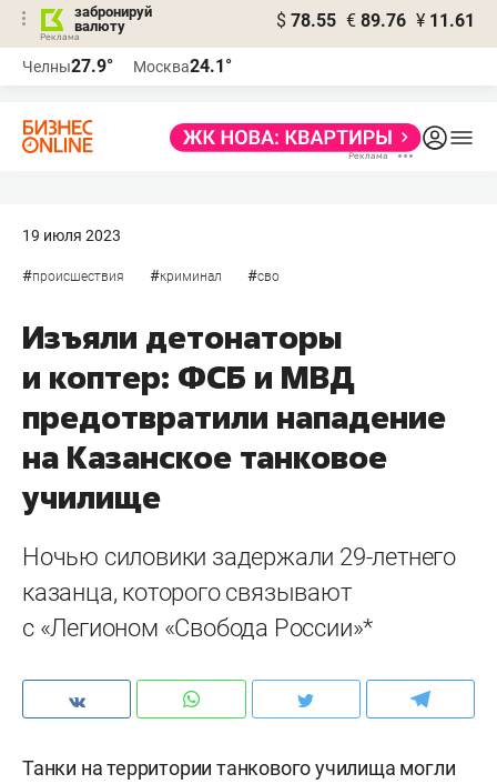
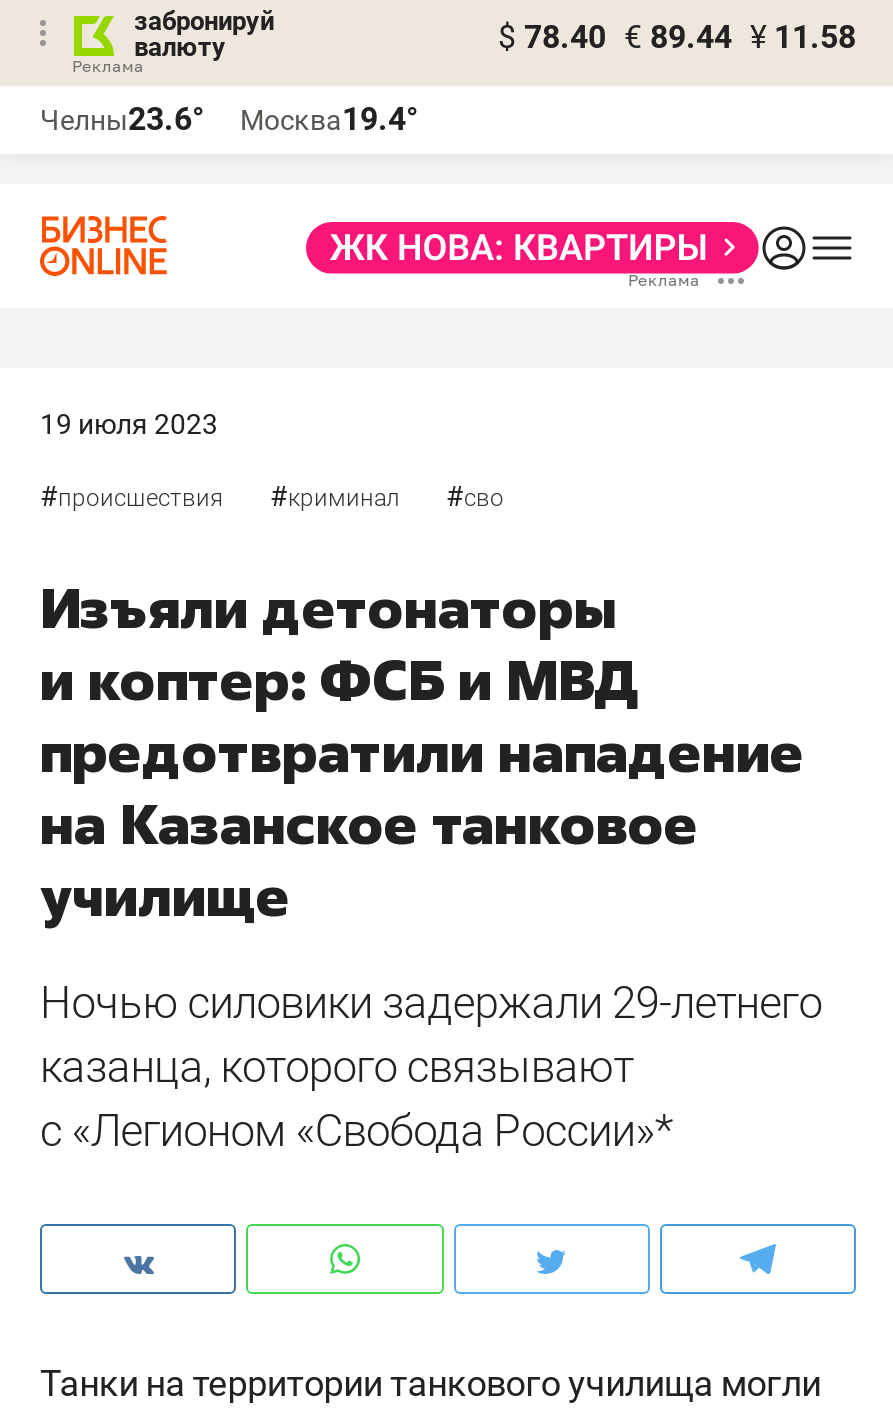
[276,10,475,31] $ 78.55 € 89.76 ¥ 11.61 -> [498,18,856,56] $ 78.40 € 89.44 ¥ 11.58
[22,56,113,77] Челны27.9° -> [40,100,204,138] Челны23.6°
[133,56,232,77] Москва24.1° -> [240,100,418,138] Москва19.4°

